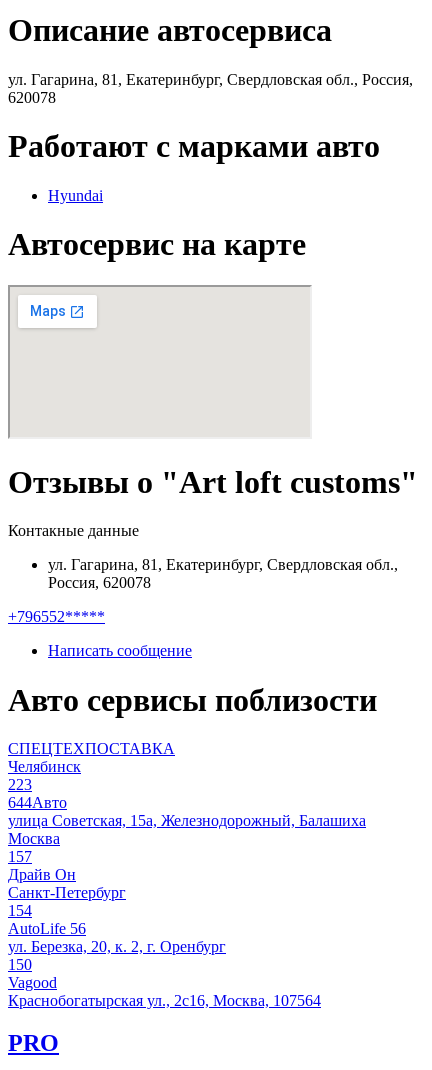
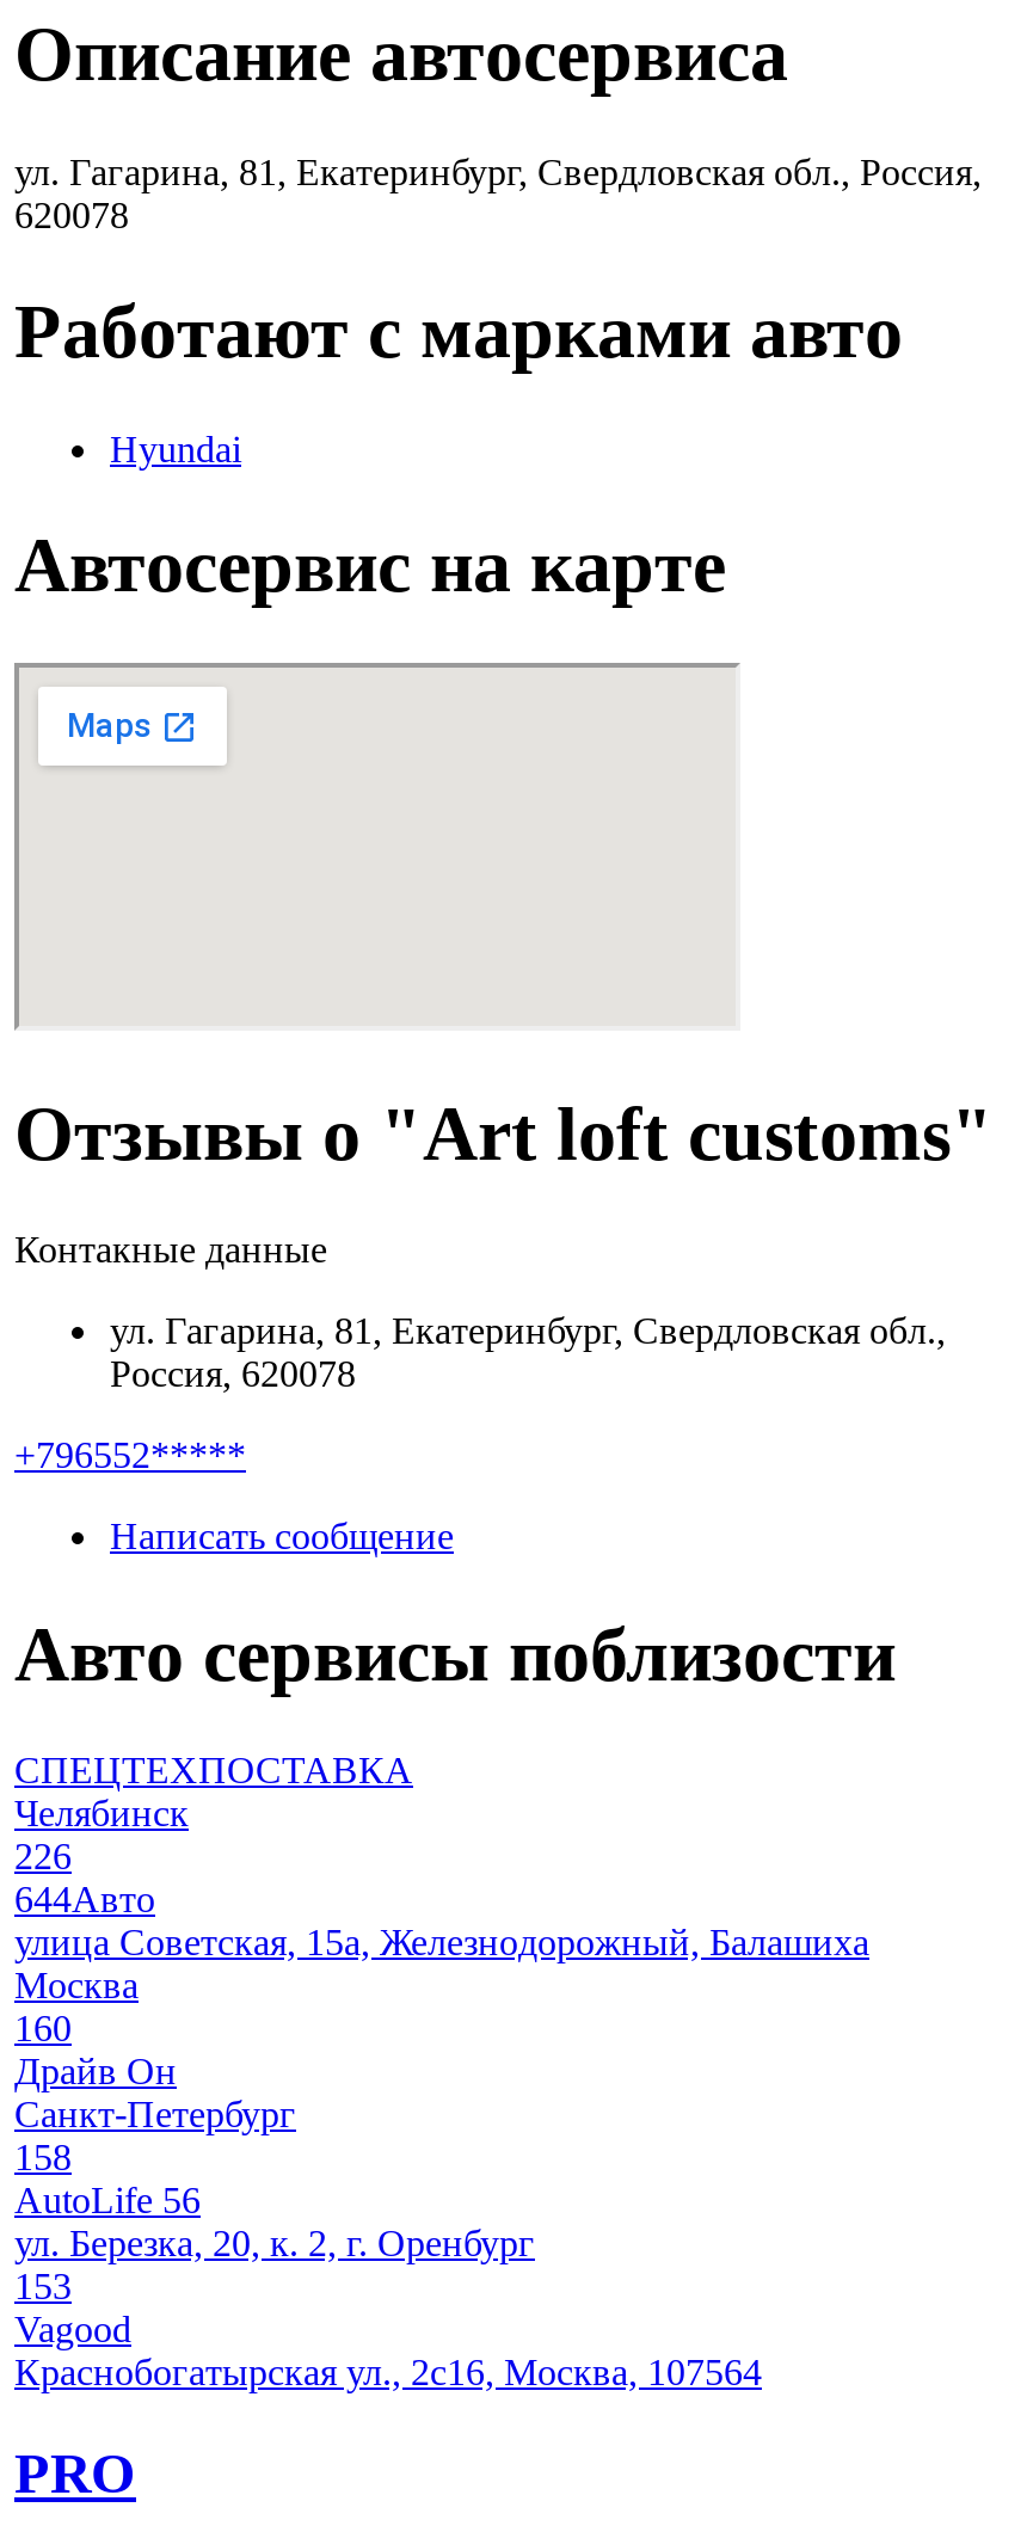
[8,776,32,793] 223 -> [14,1836,72,1877] 226
[8,848,32,865] 157 -> [14,2008,72,2049] 160
[8,902,32,919] 154 -> [14,2137,72,2178] 158
[8,956,32,973] 150 -> [14,2266,72,2307] 153

